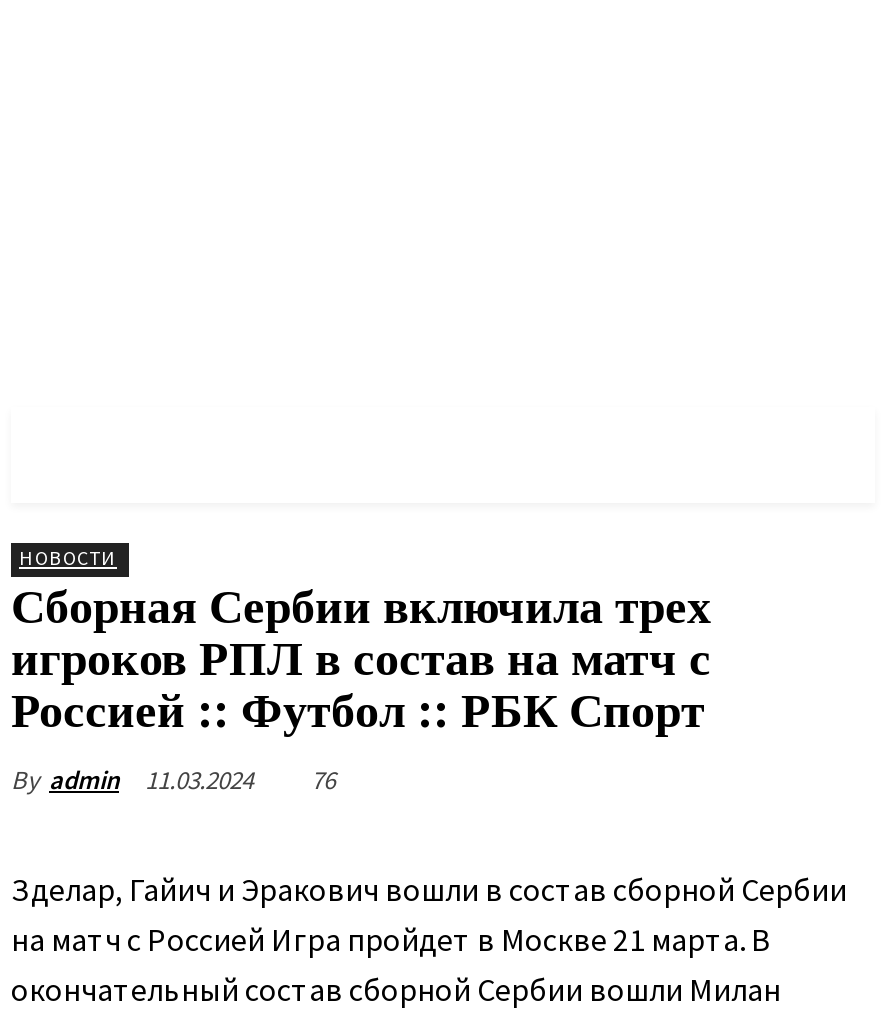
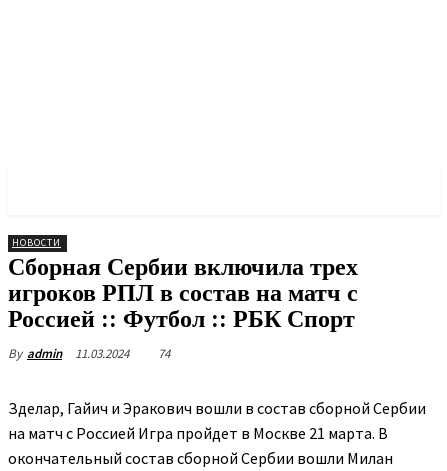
[11,763,335,797] By admin 11.03.2024 76 -> [8,345,170,362] By admin 11.03.2024 74

